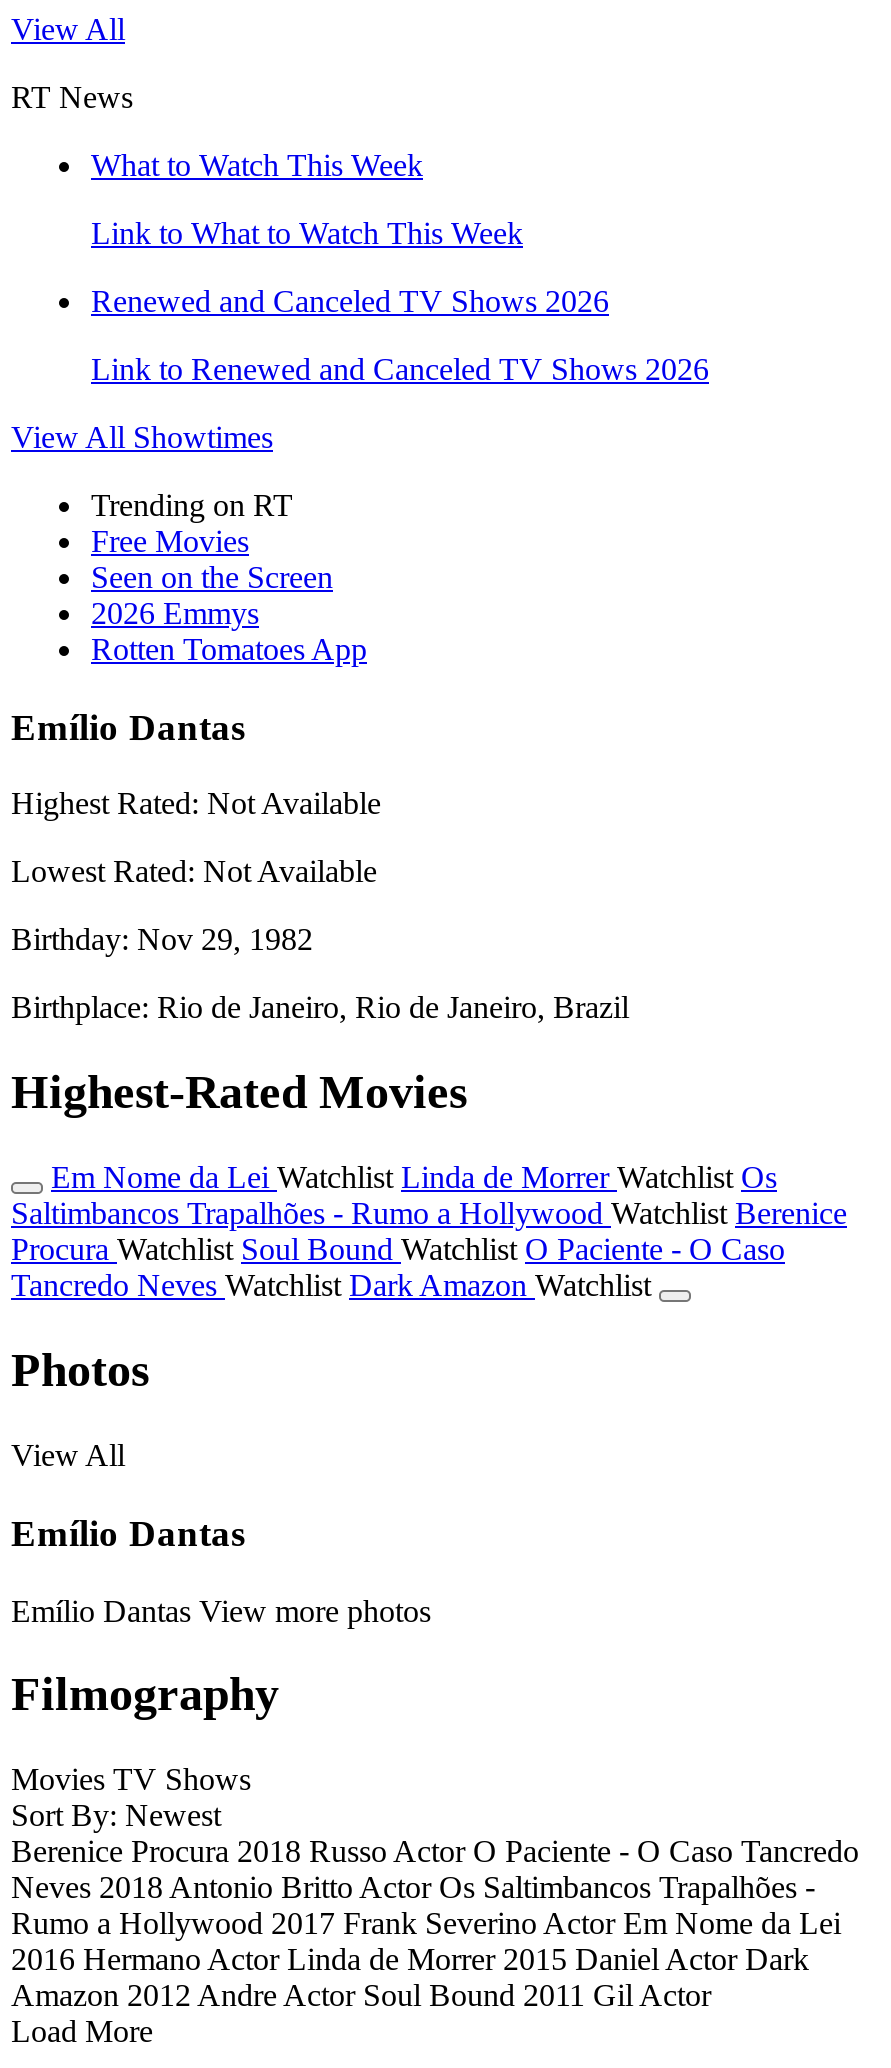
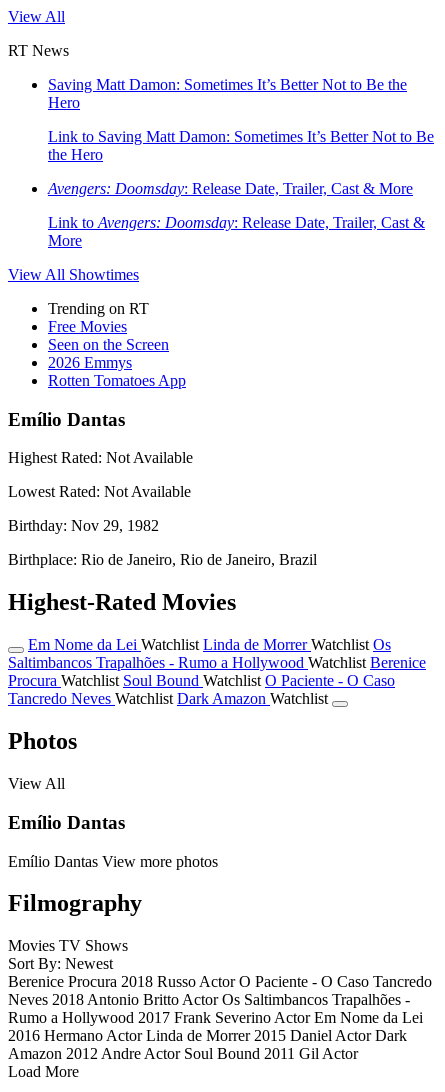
[91,148,423,182] What to Watch This Week -> [48,76,407,111] Saving Matt Damon: Sometimes It’s Better Not to Be the | Hero
[91,216,523,250] Link to What to Watch This Week -> [48,128,434,163] Link to Saving Matt Damon: Sometimes It’s Better Not to Be | the Hero
[91,284,609,318] Renewed and Canceled TV Shows 2026 -> [48,180,413,197] Avengers: Doomsday: Release Date, Trailer, Cast & More
[91,352,709,386] Link to Renewed and Canceled TV Shows 2026 -> [48,214,425,249] Link to Avengers: Doomsday: Release Date, Trailer, Cast & | More

